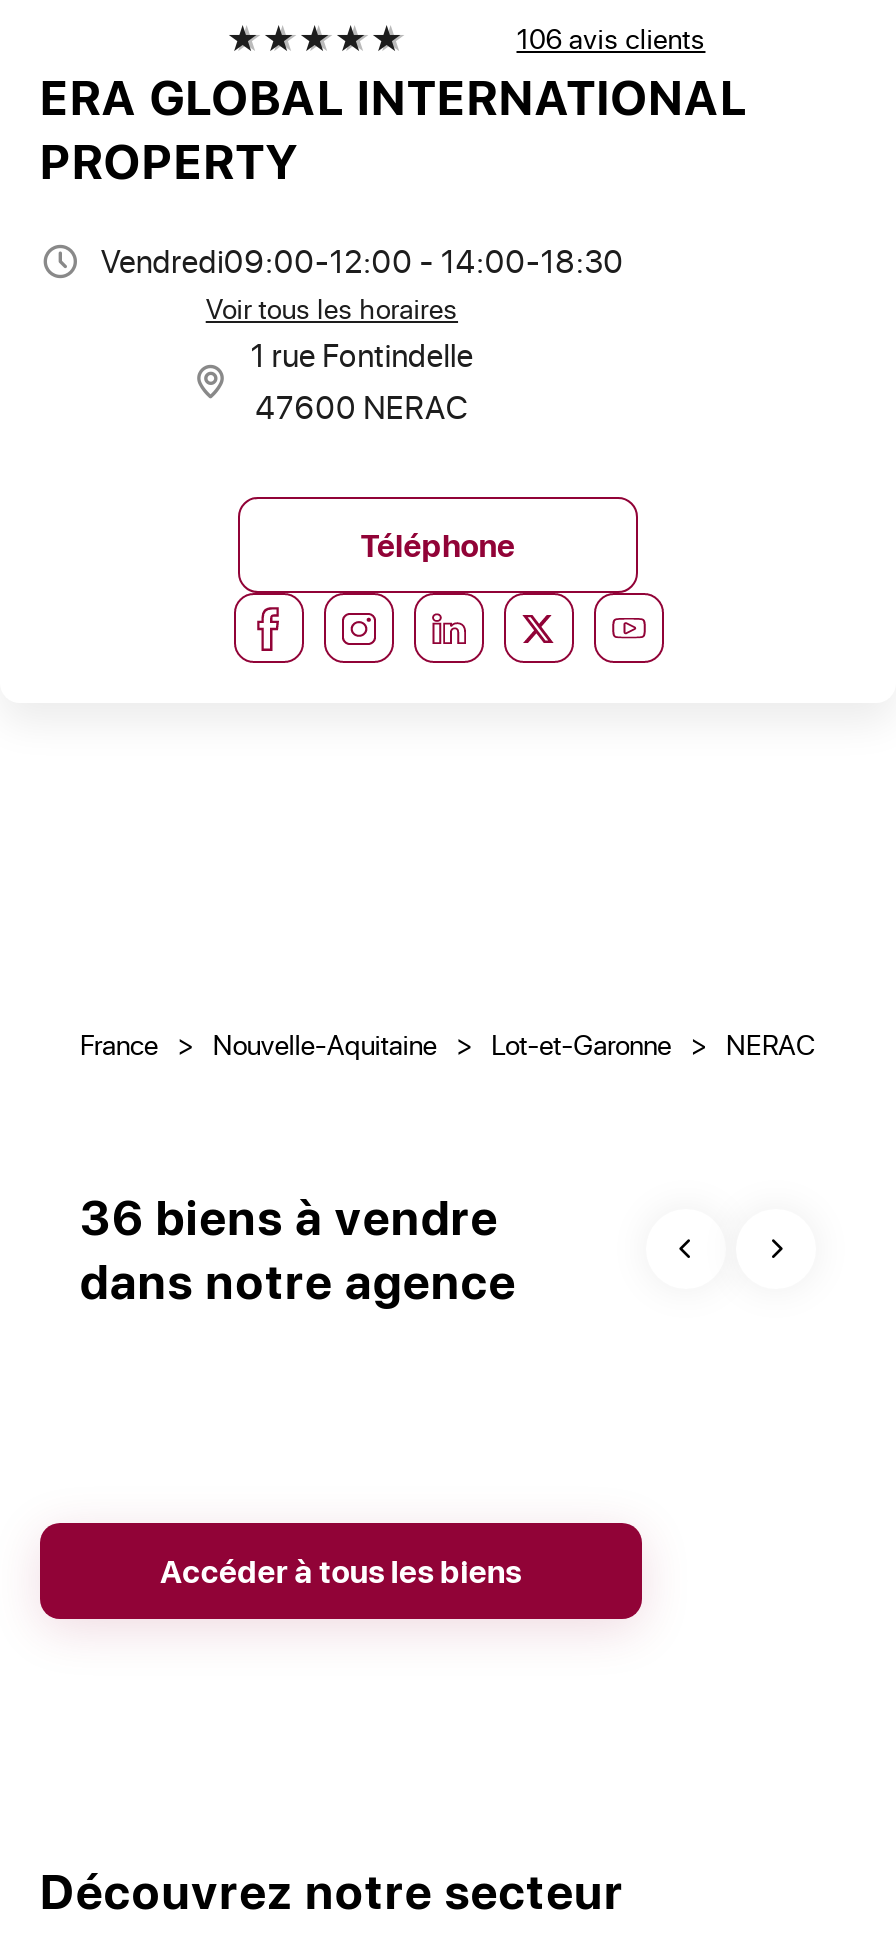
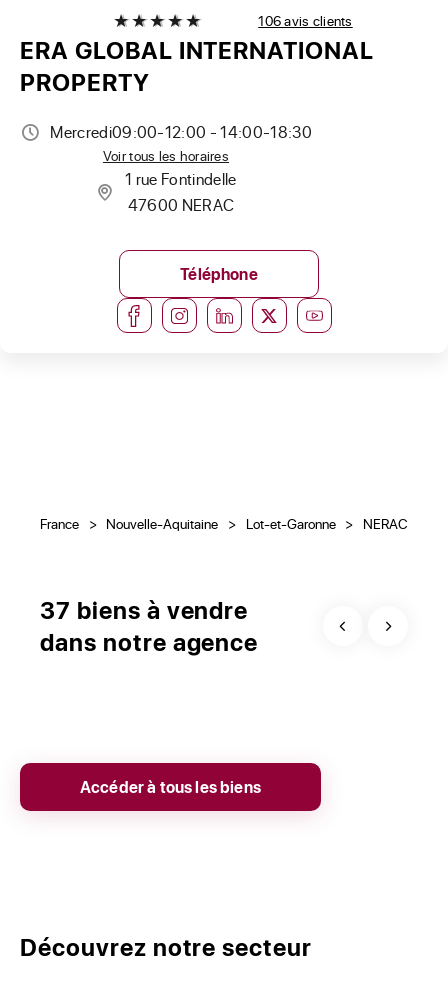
[101,239,624,281] Vendredi09:00-12:00 - 14:00-18:30 -> [50,121,312,142] Mercredi09:00-12:00 - 14:00-18:30
[80,1183,499,1249] 36 biens à vendre -> [40,593,248,626] 37 biens à vendre

